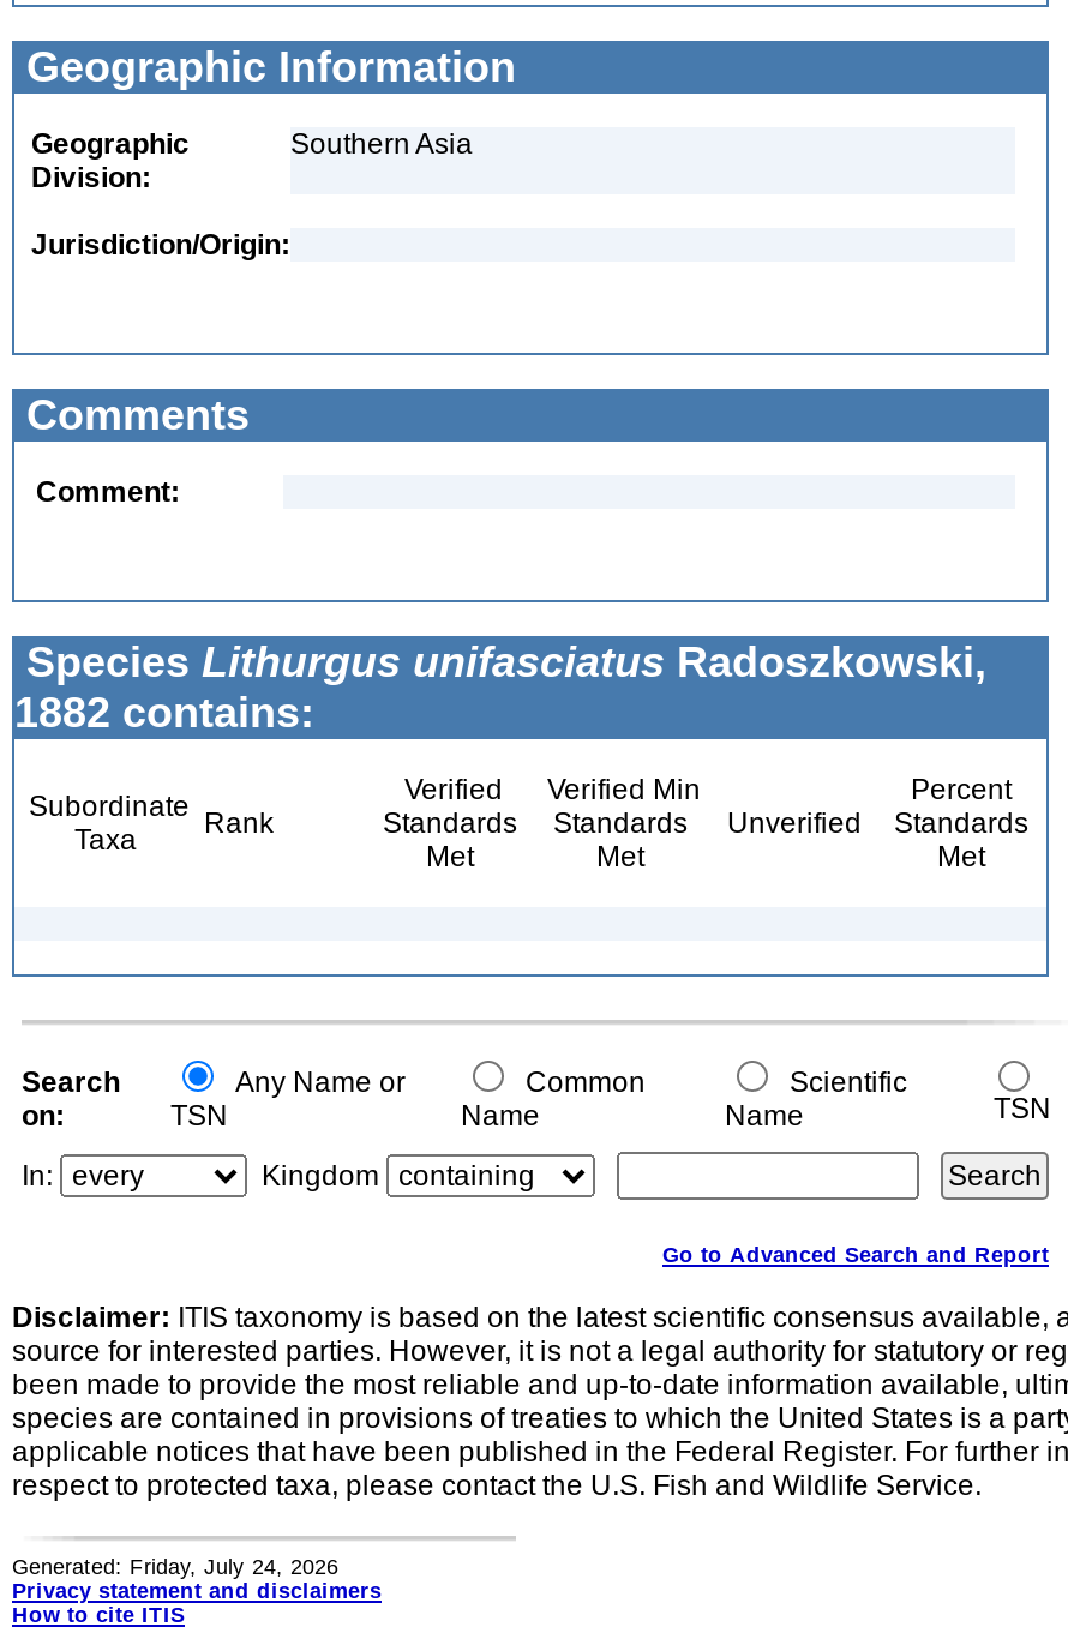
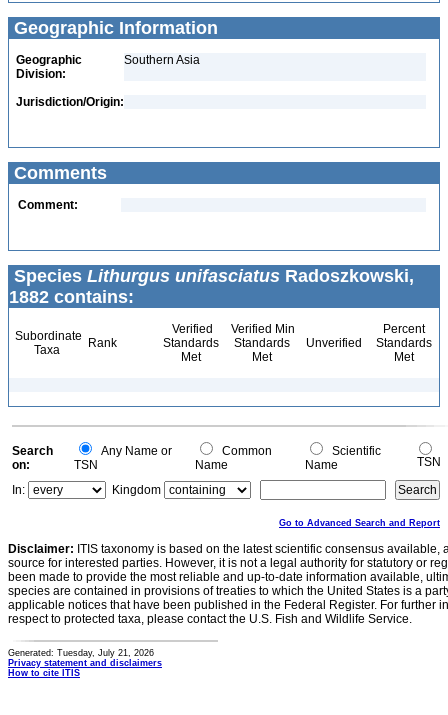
[12,1555,338,1579] Generated: Friday, July 24, 2026 -> [8,648,154,658] Generated: Tuesday, July 21, 2026

